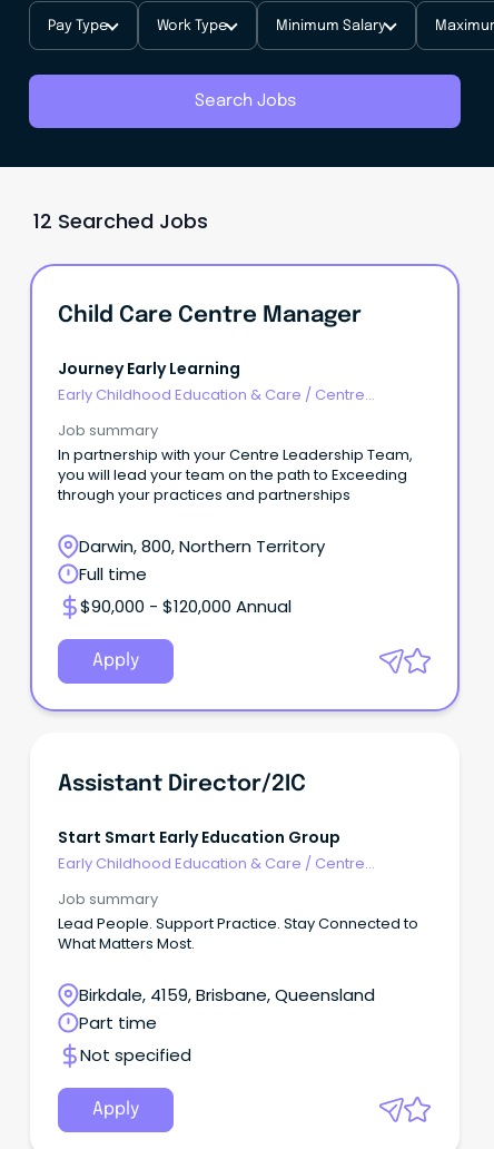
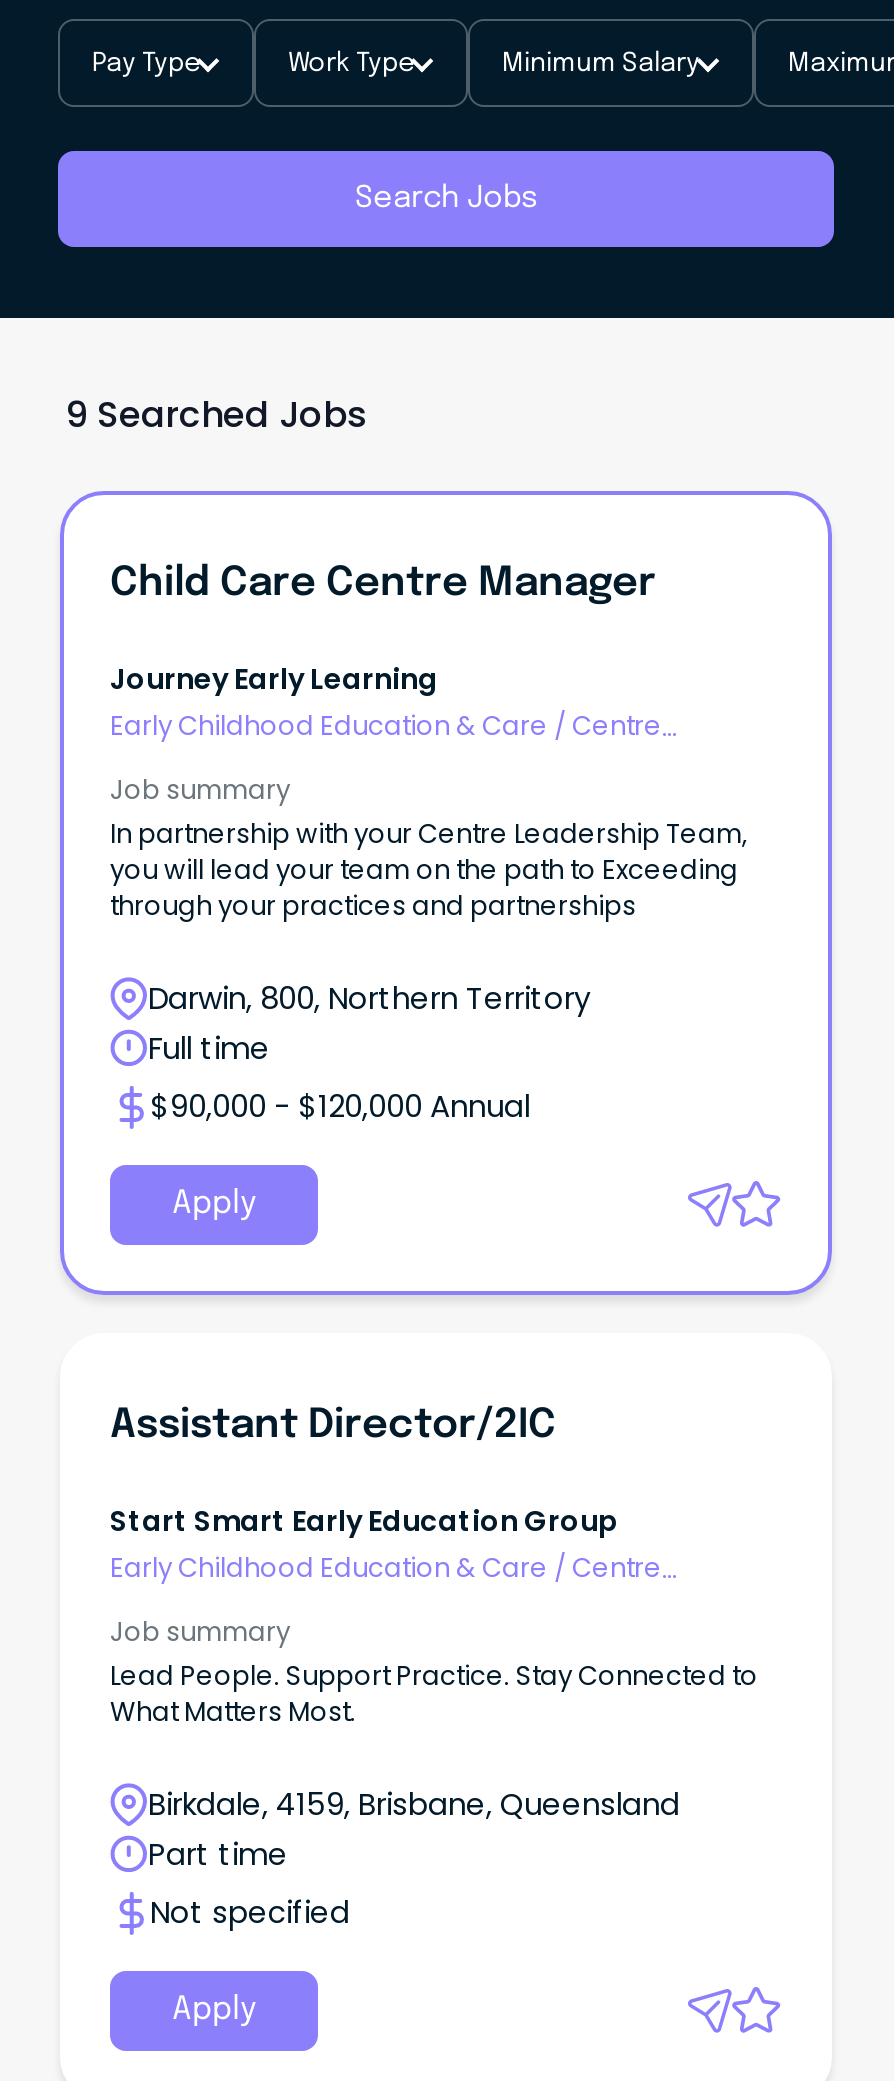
[33,207,208,235] 12 Searched Jobs -> [65,389,367,439] 9 Searched Jobs

